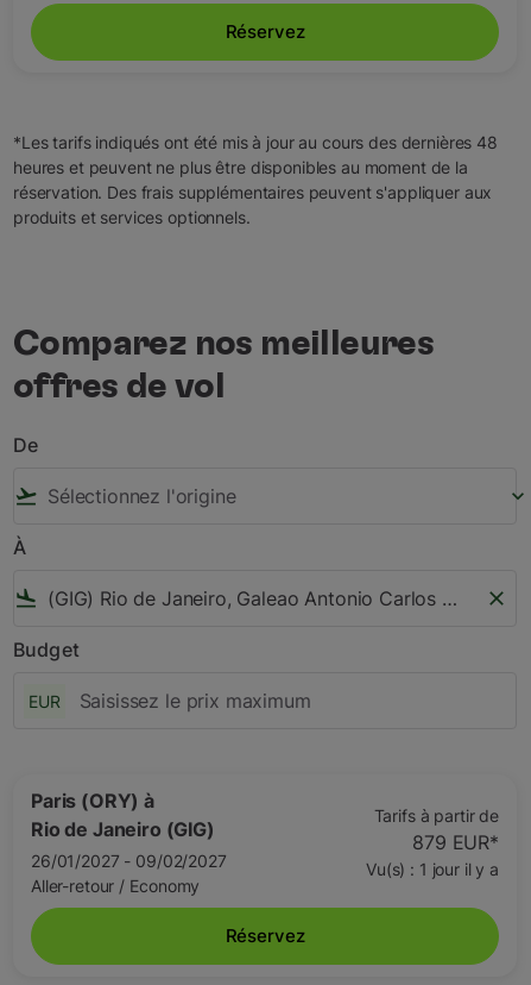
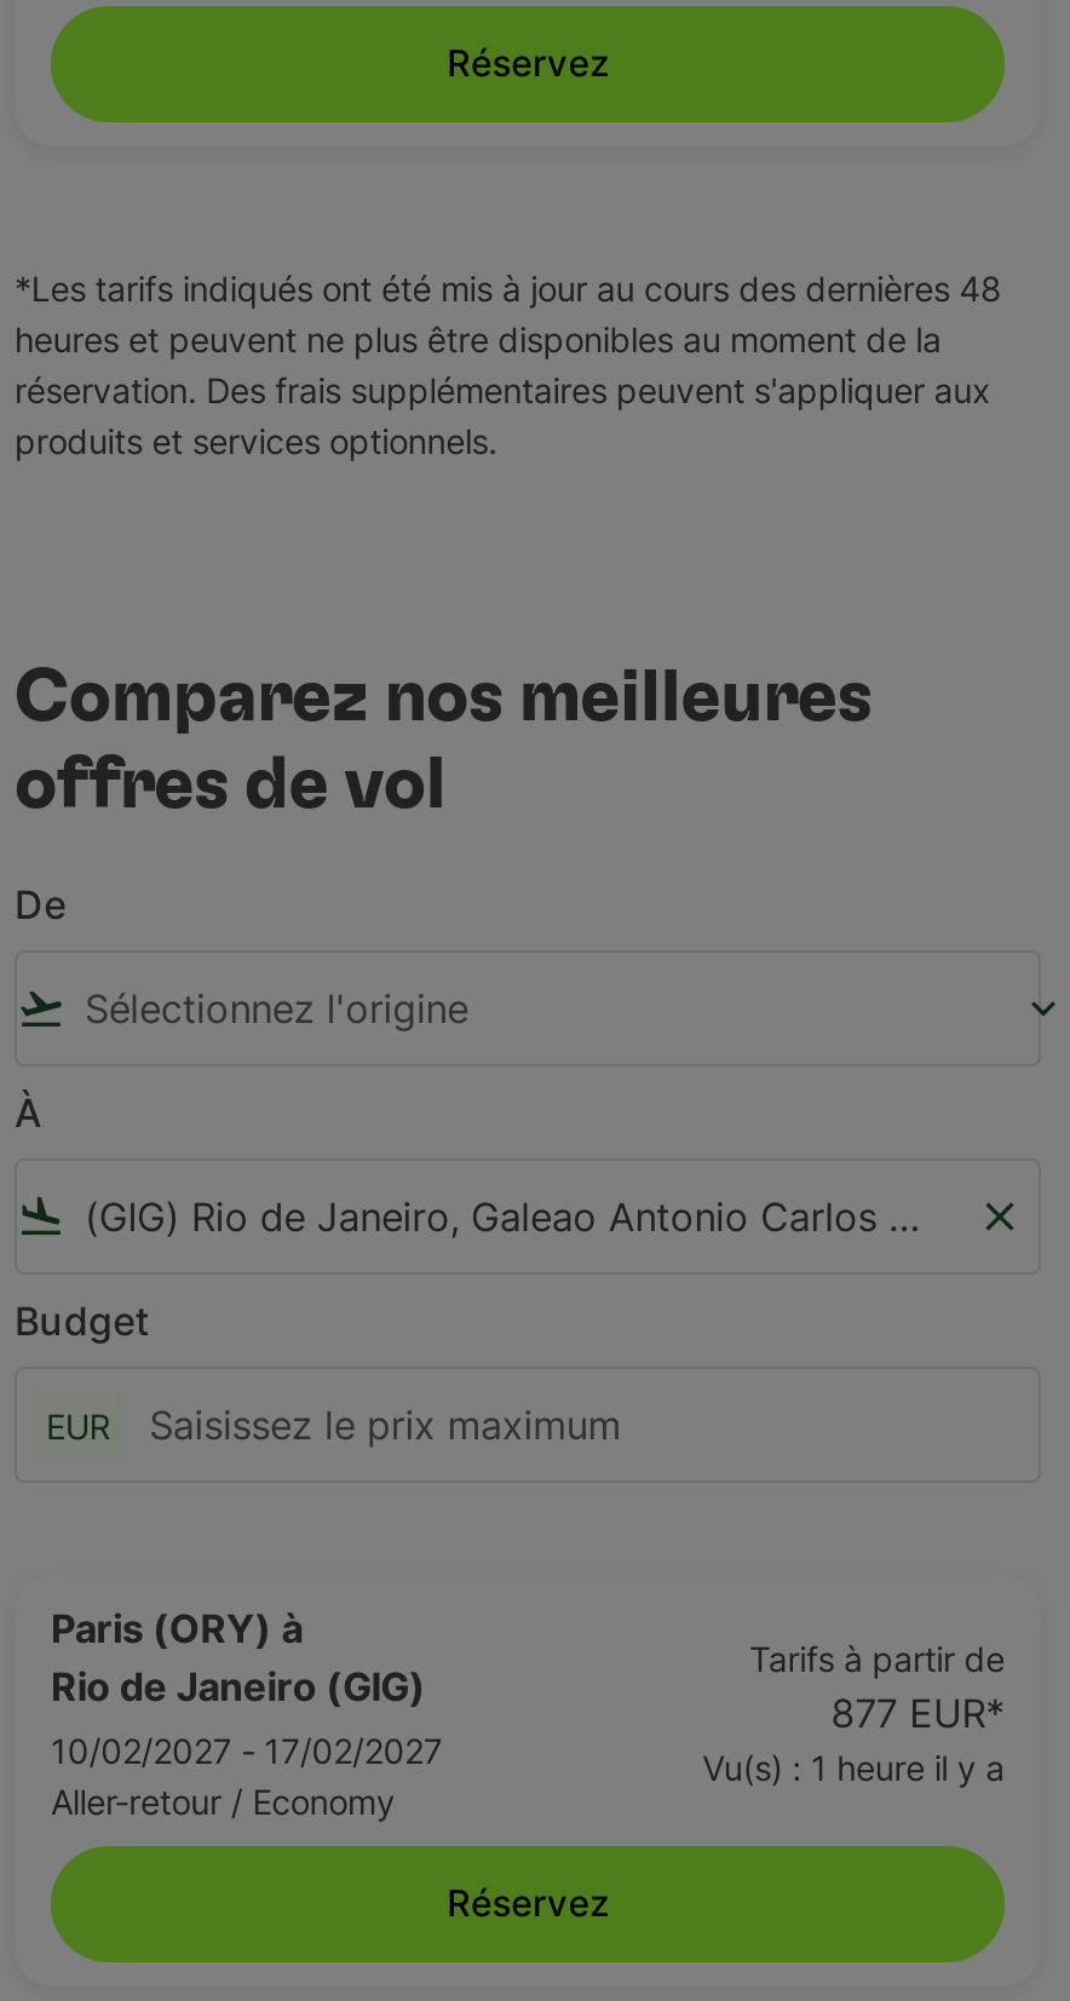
[412,830,499,854] 879 EUR* -> [831,1689,1005,1737] 877 EUR*
[31,851,227,871] 26/01/2027 - 09/02/2027 -> [51,1730,443,1771] 10/02/2027 - 17/02/2027
[366,859,499,879] Vu(s) : 1 jour il y a -> [702,1747,1005,1788] Vu(s) : 1 heure il y a

